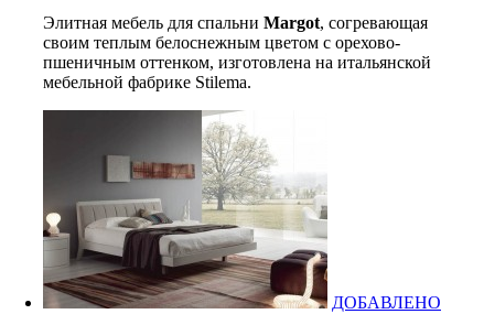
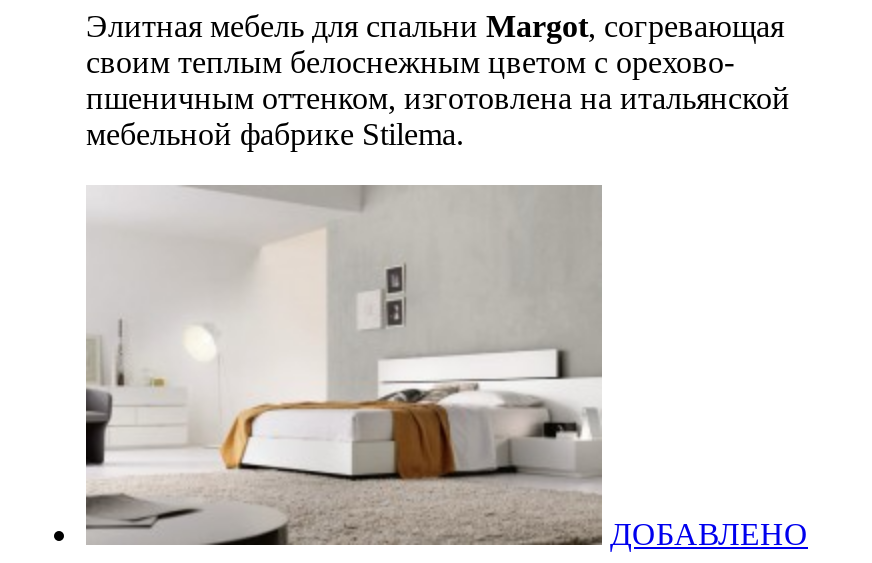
[42,109,327,310] [image] -> [86,183,604,547] [image]

